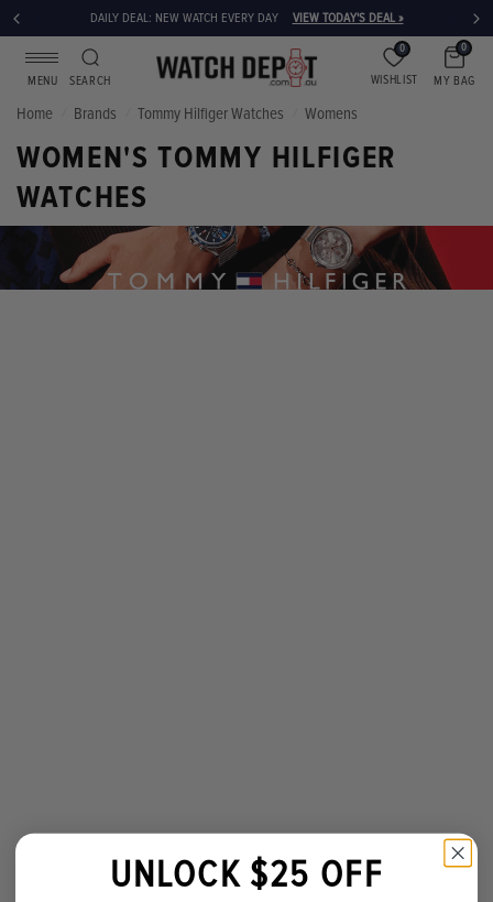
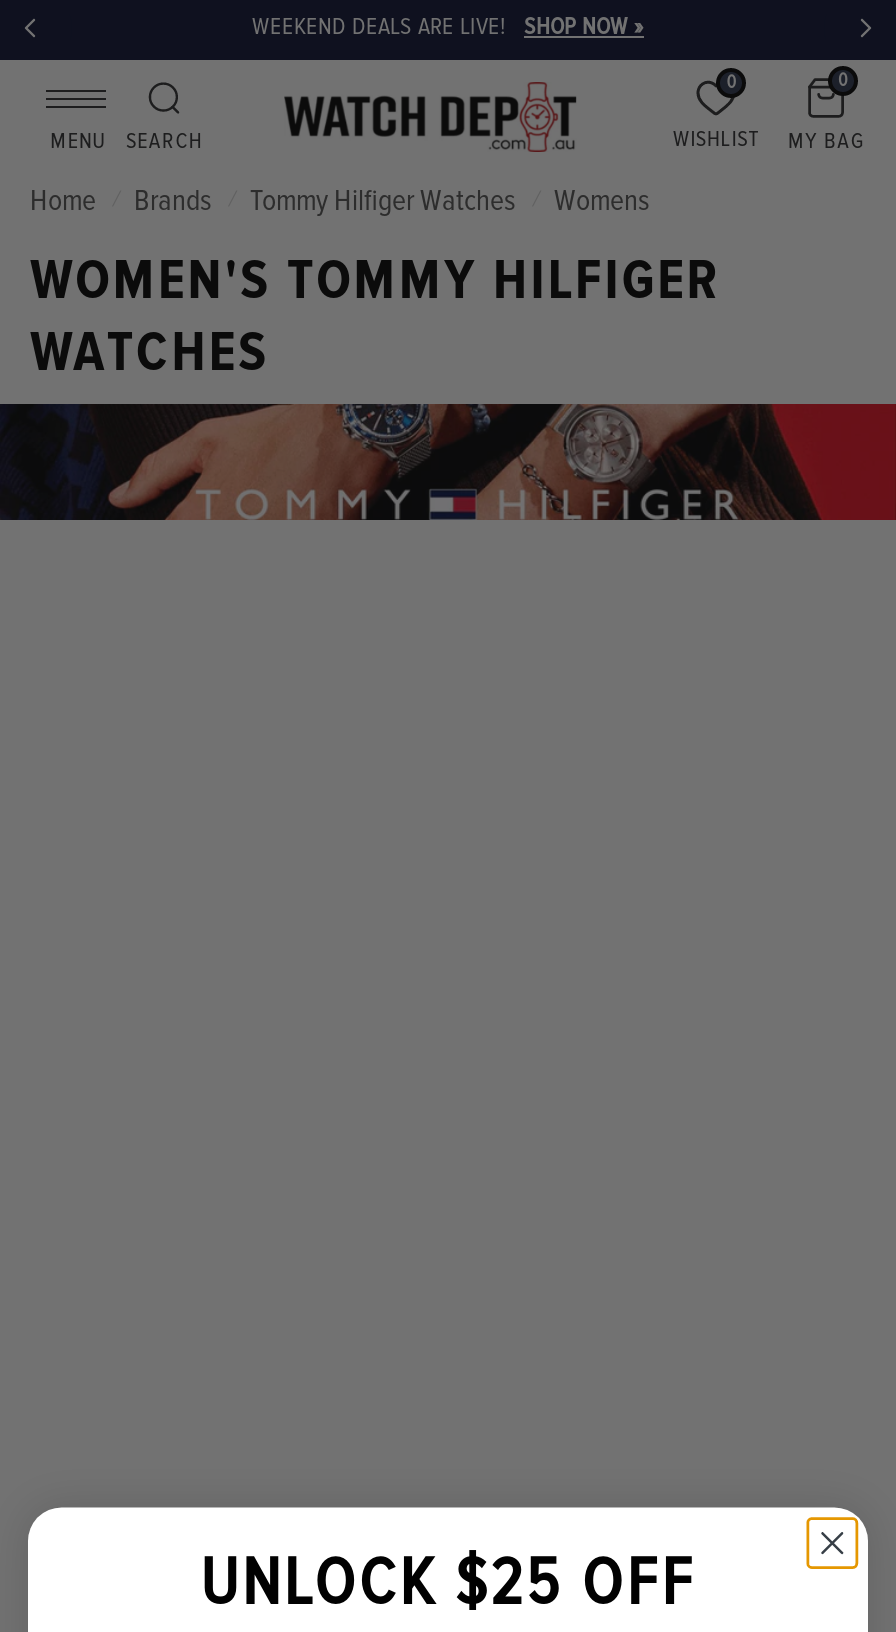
[90,10,403,26] DAILY DEAL: NEW WATCH EVERY DAY | VIEW TODAY'S DEAL » -> [252,12,644,42] WEEKEND DEALS ARE LIVE! SHOP NOW »

